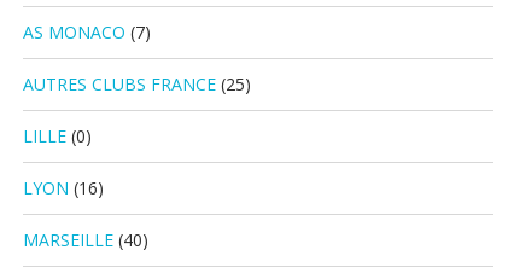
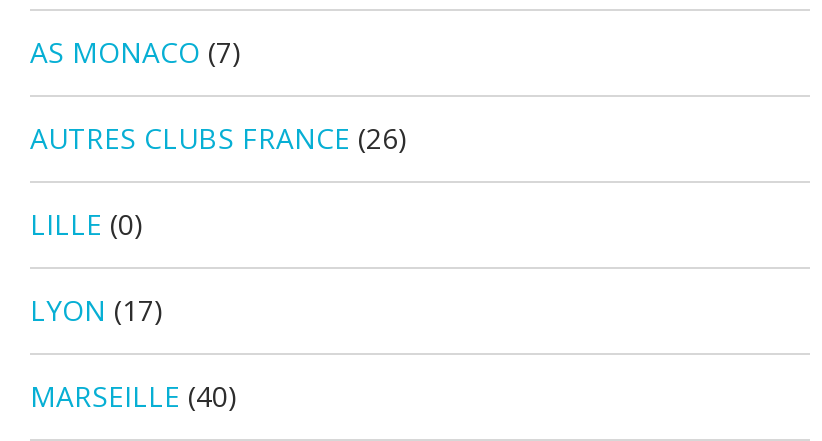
[23,72,251,95] AUTRES CLUBS FRANCE (25) -> [30,118,408,156] AUTRES CLUBS FRANCE (26)
[23,176,104,199] LYON (16) -> [30,290,164,328] LYON (17)

